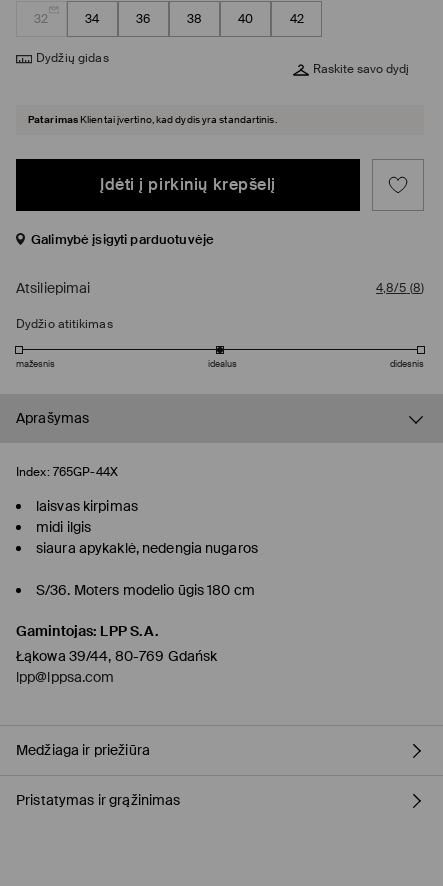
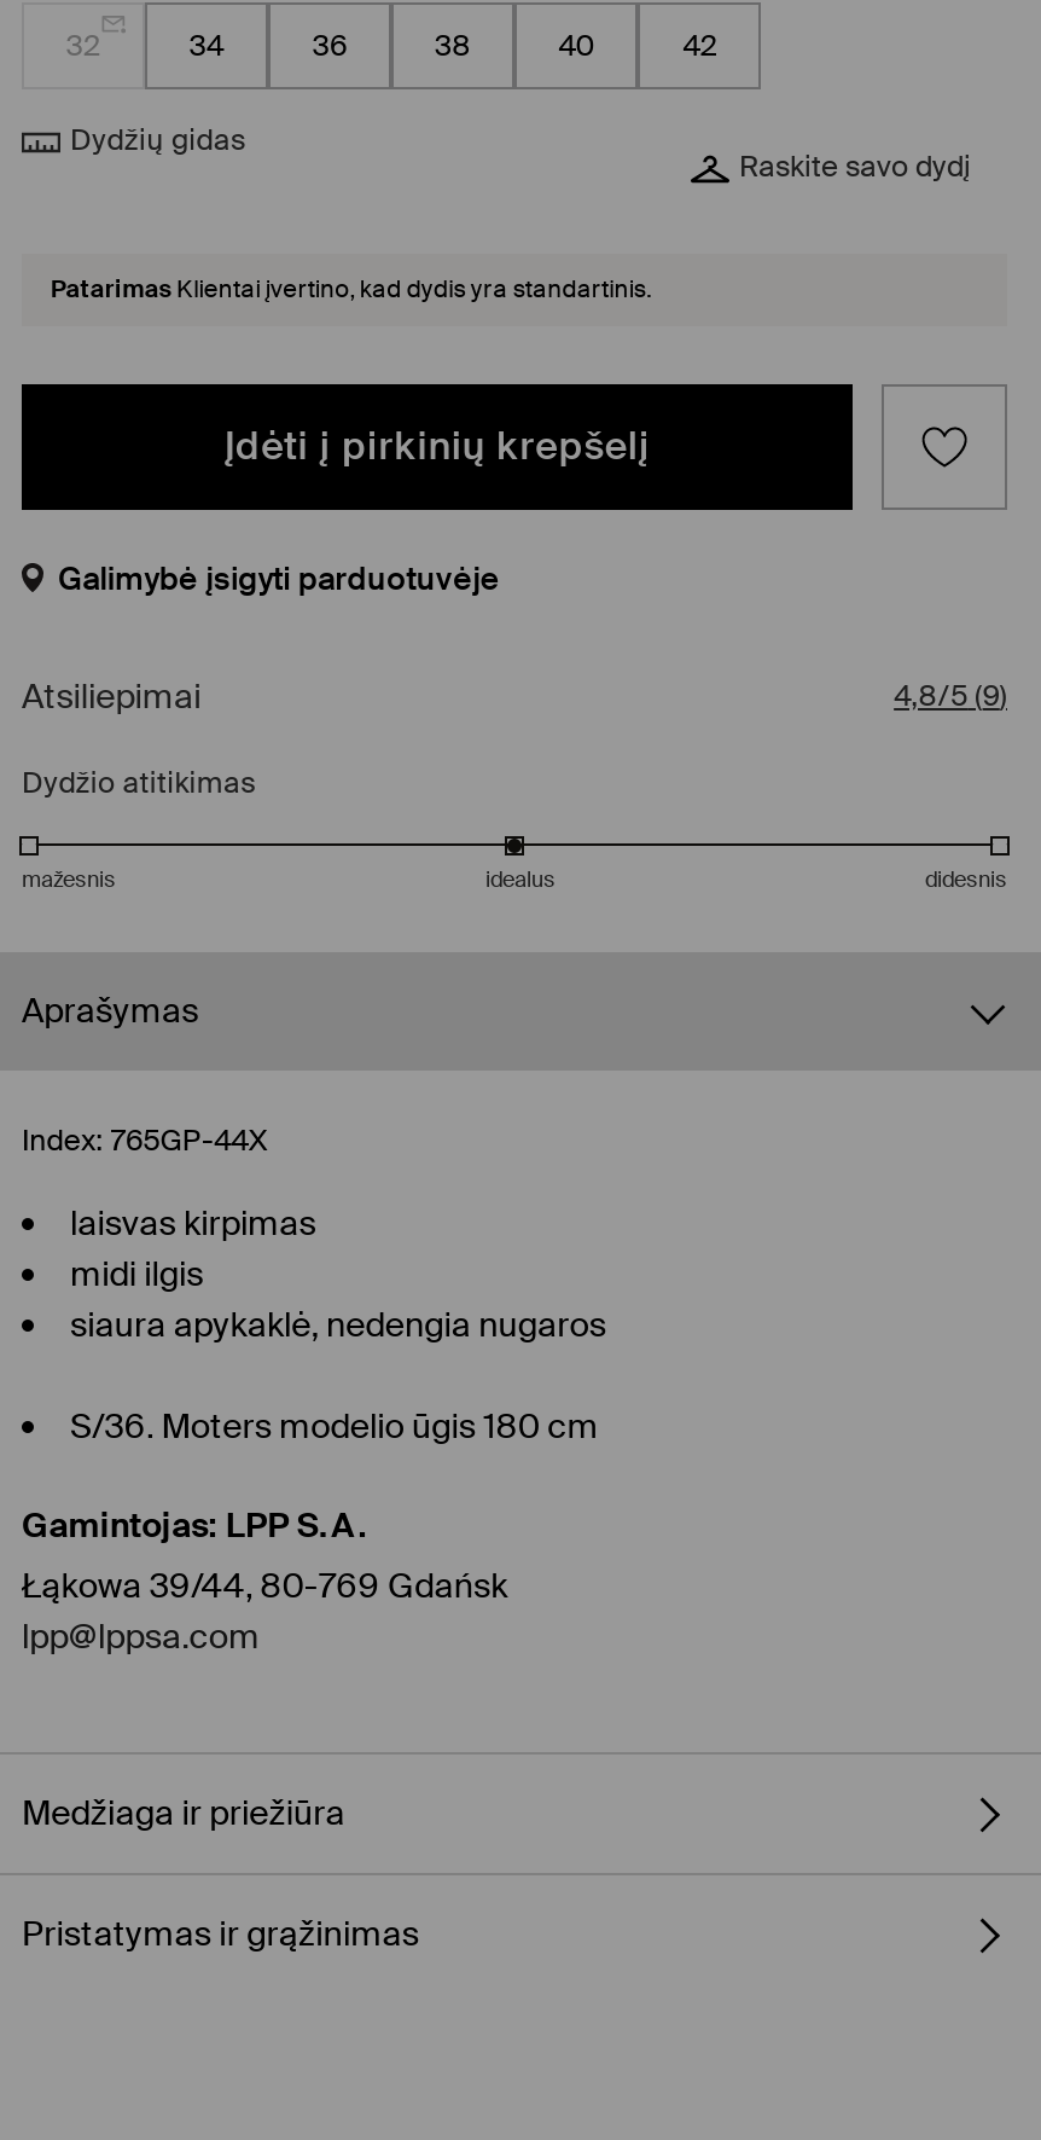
[376,280,424,296] 4,8/5 (8) -> [894,677,1007,716] 4,8/5 (9)

